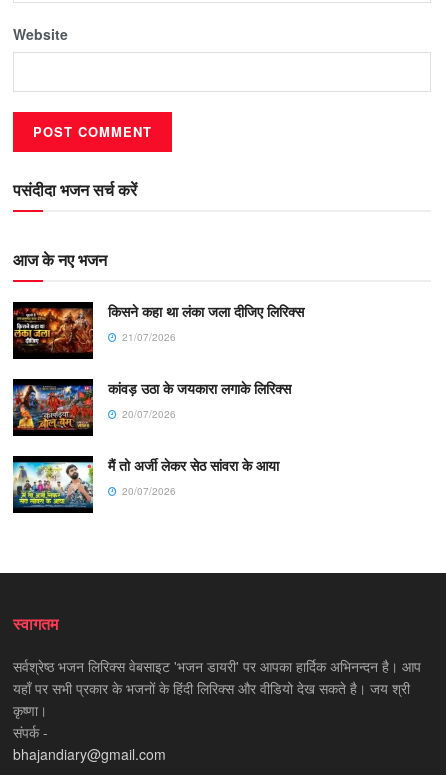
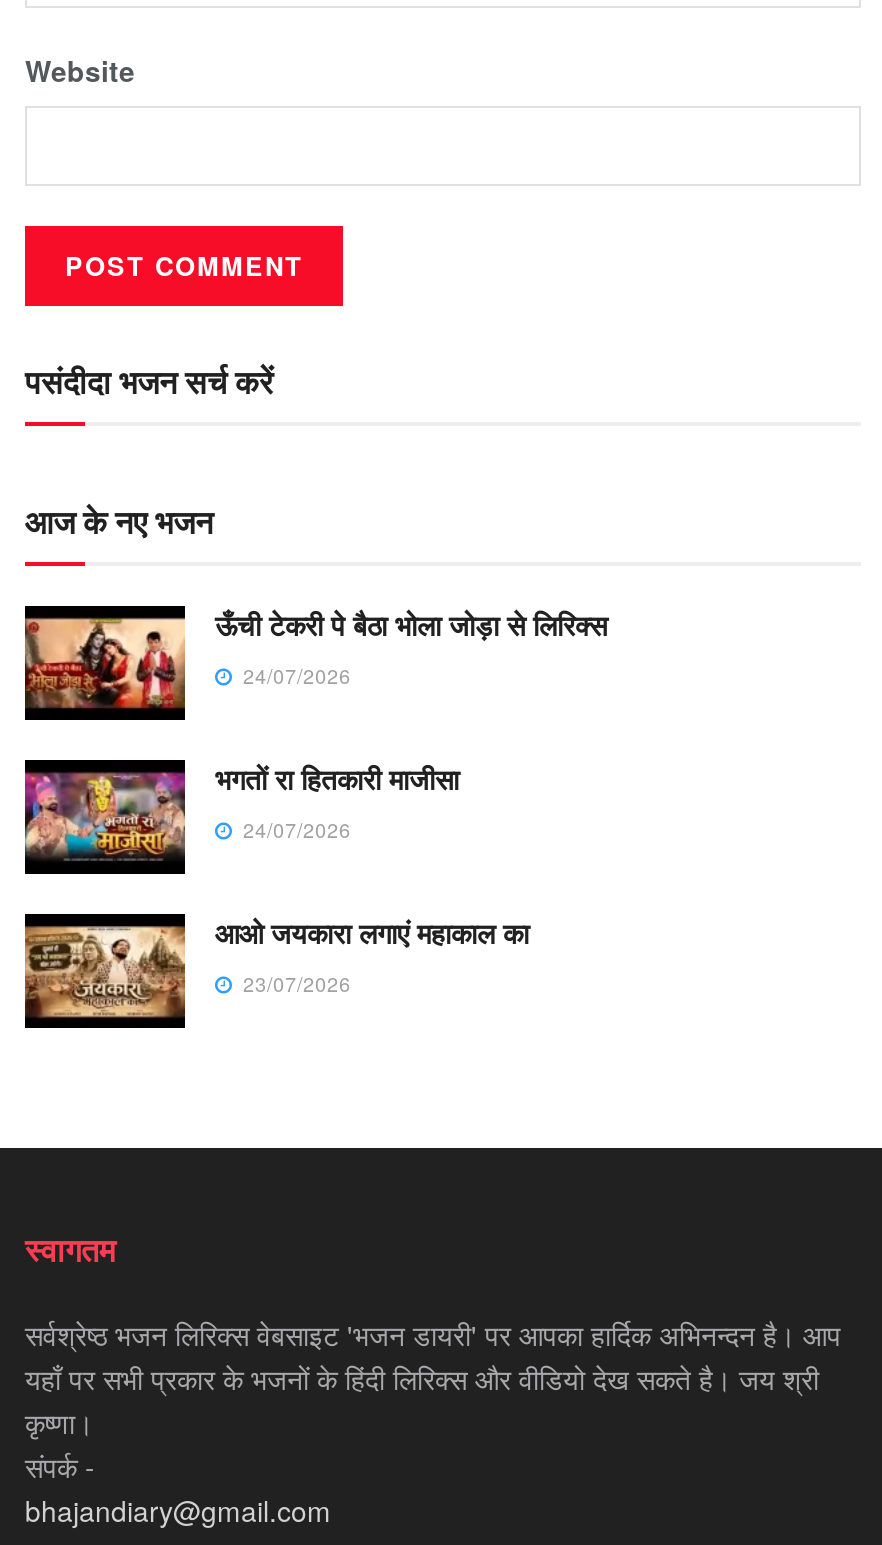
[12,301,304,353] [image] | किसने कहा था लंका जला दीजिए लिरिक्स | 21/07/2026 -> [23,604,607,710] [image] | ऊँची टेकरी पे बैठा भोला जोड़ा से लिरिक्स | 24/07/2026
[12,378,291,430] [image] | कांवड़ उठा के जयकारा लगाके लिरिक्स | 20/07/2026 -> [23,758,459,860] [image] | भगतों रा हितकारी माजीसा | 24/07/2026
[12,455,279,508] [image] | मैं तो अर्जी लेकर सेठ सांवरा के आया | 20/07/2026 -> [23,913,529,1020] [image] | आओ जयकारा लगाएं महाकाल का | 23/07/2026

